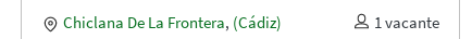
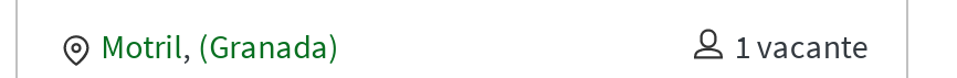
[63,12,281,32] Chiclana De La Frontera, (Cádiz) -> [101,26,339,68] Motril, (Granada)

